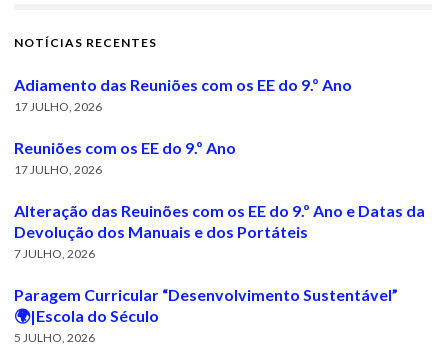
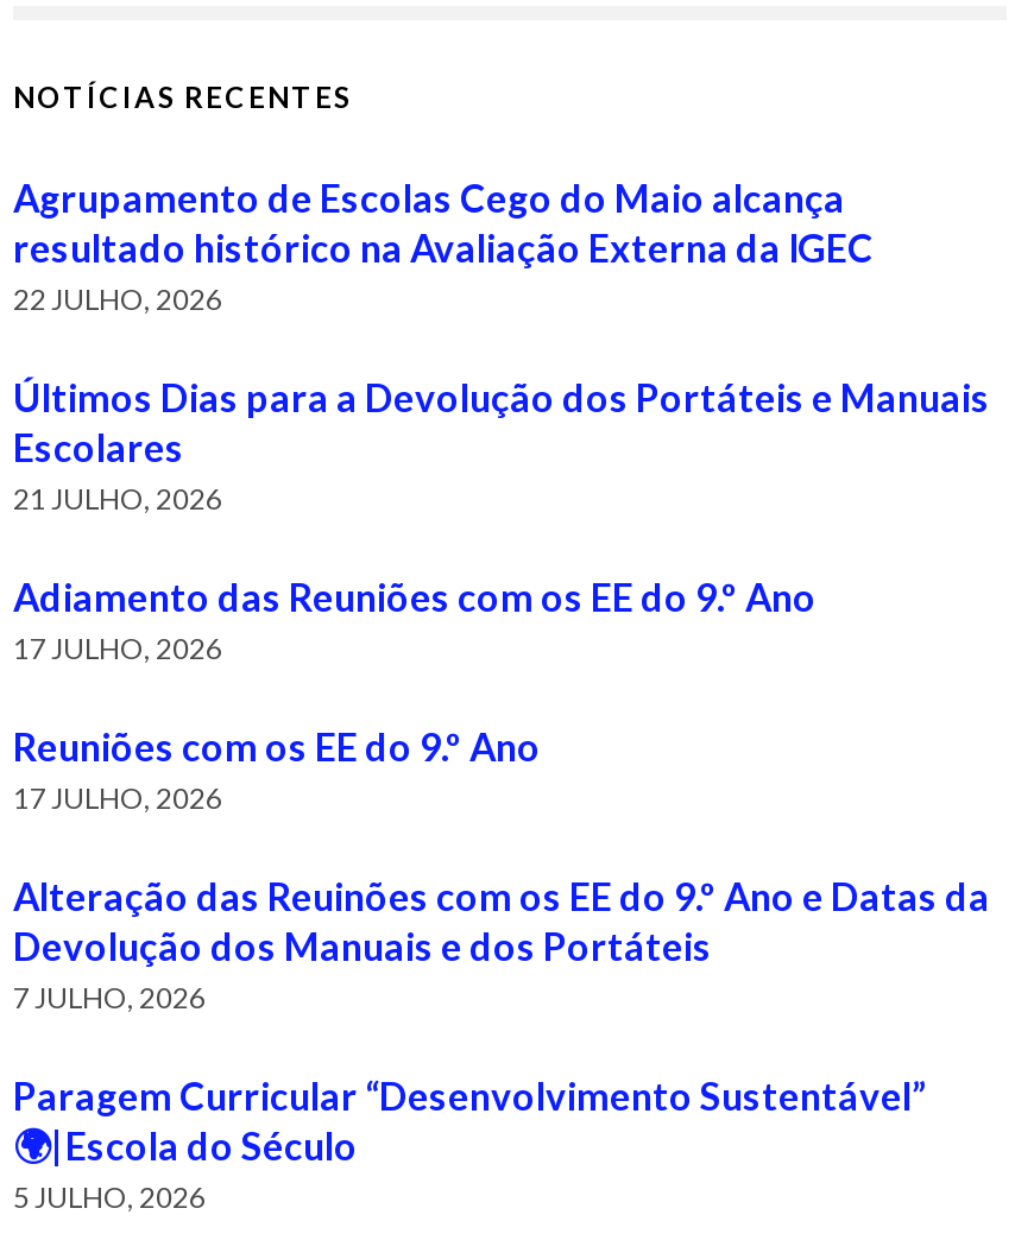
none -> [13,174,990,516] Agrupamento de Escolas Cego do Maio alcança | resultado histórico na Avaliação Externa da IGEC | 22 JULHO, 2026 | Últimos Dias para a Devolução dos Portáteis e Manuais | Escolares | 21 JULHO, 2026

